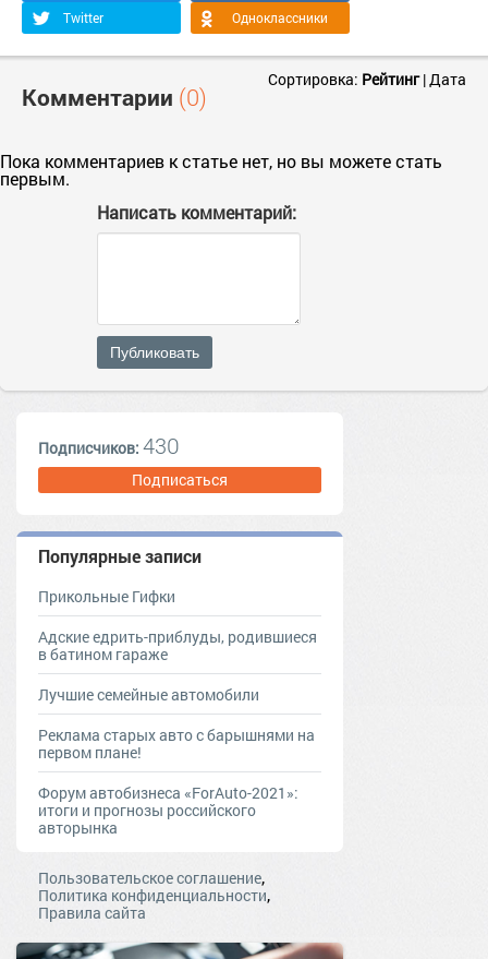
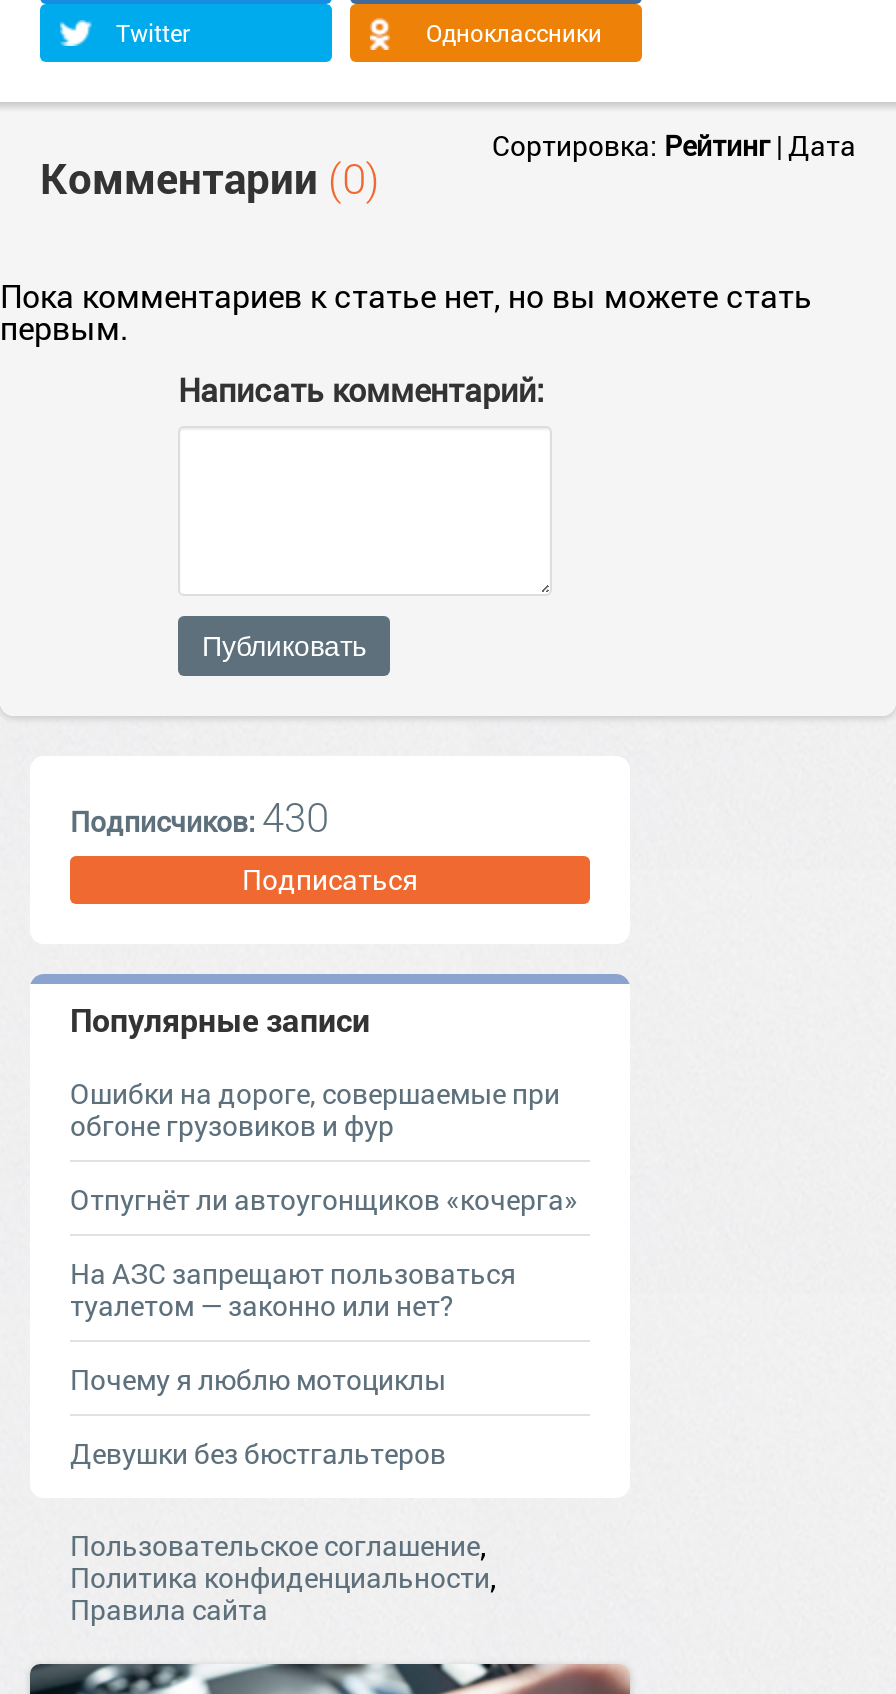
[38,586,175,607] Прикольные Гифки -> [70,1075,560,1145] Ошибки на дороге, совершаемые при | обгоне грузовиков и фур
[38,627,317,665] Адские едрить-приблуды, родившиеся | в батином гараже -> [70,1181,578,1219] Отпугнёт ли автоугонщиков «кочерга»
[38,685,259,705] Лучшие семейные автомобили -> [70,1255,516,1325] На АЗС запрещают пользоваться | туалетом — законно или нет?
[38,725,315,763] Реклама старых авто с барышнями на | первом плане! -> [70,1361,446,1399] Почему я люблю мотоциклы
[38,783,298,838] Форум автобизнеса «ForAuto-2021»: | итоги и прогнозы российского | авторынка -> [70,1435,446,1473] Девушки без бюстгальтеров

